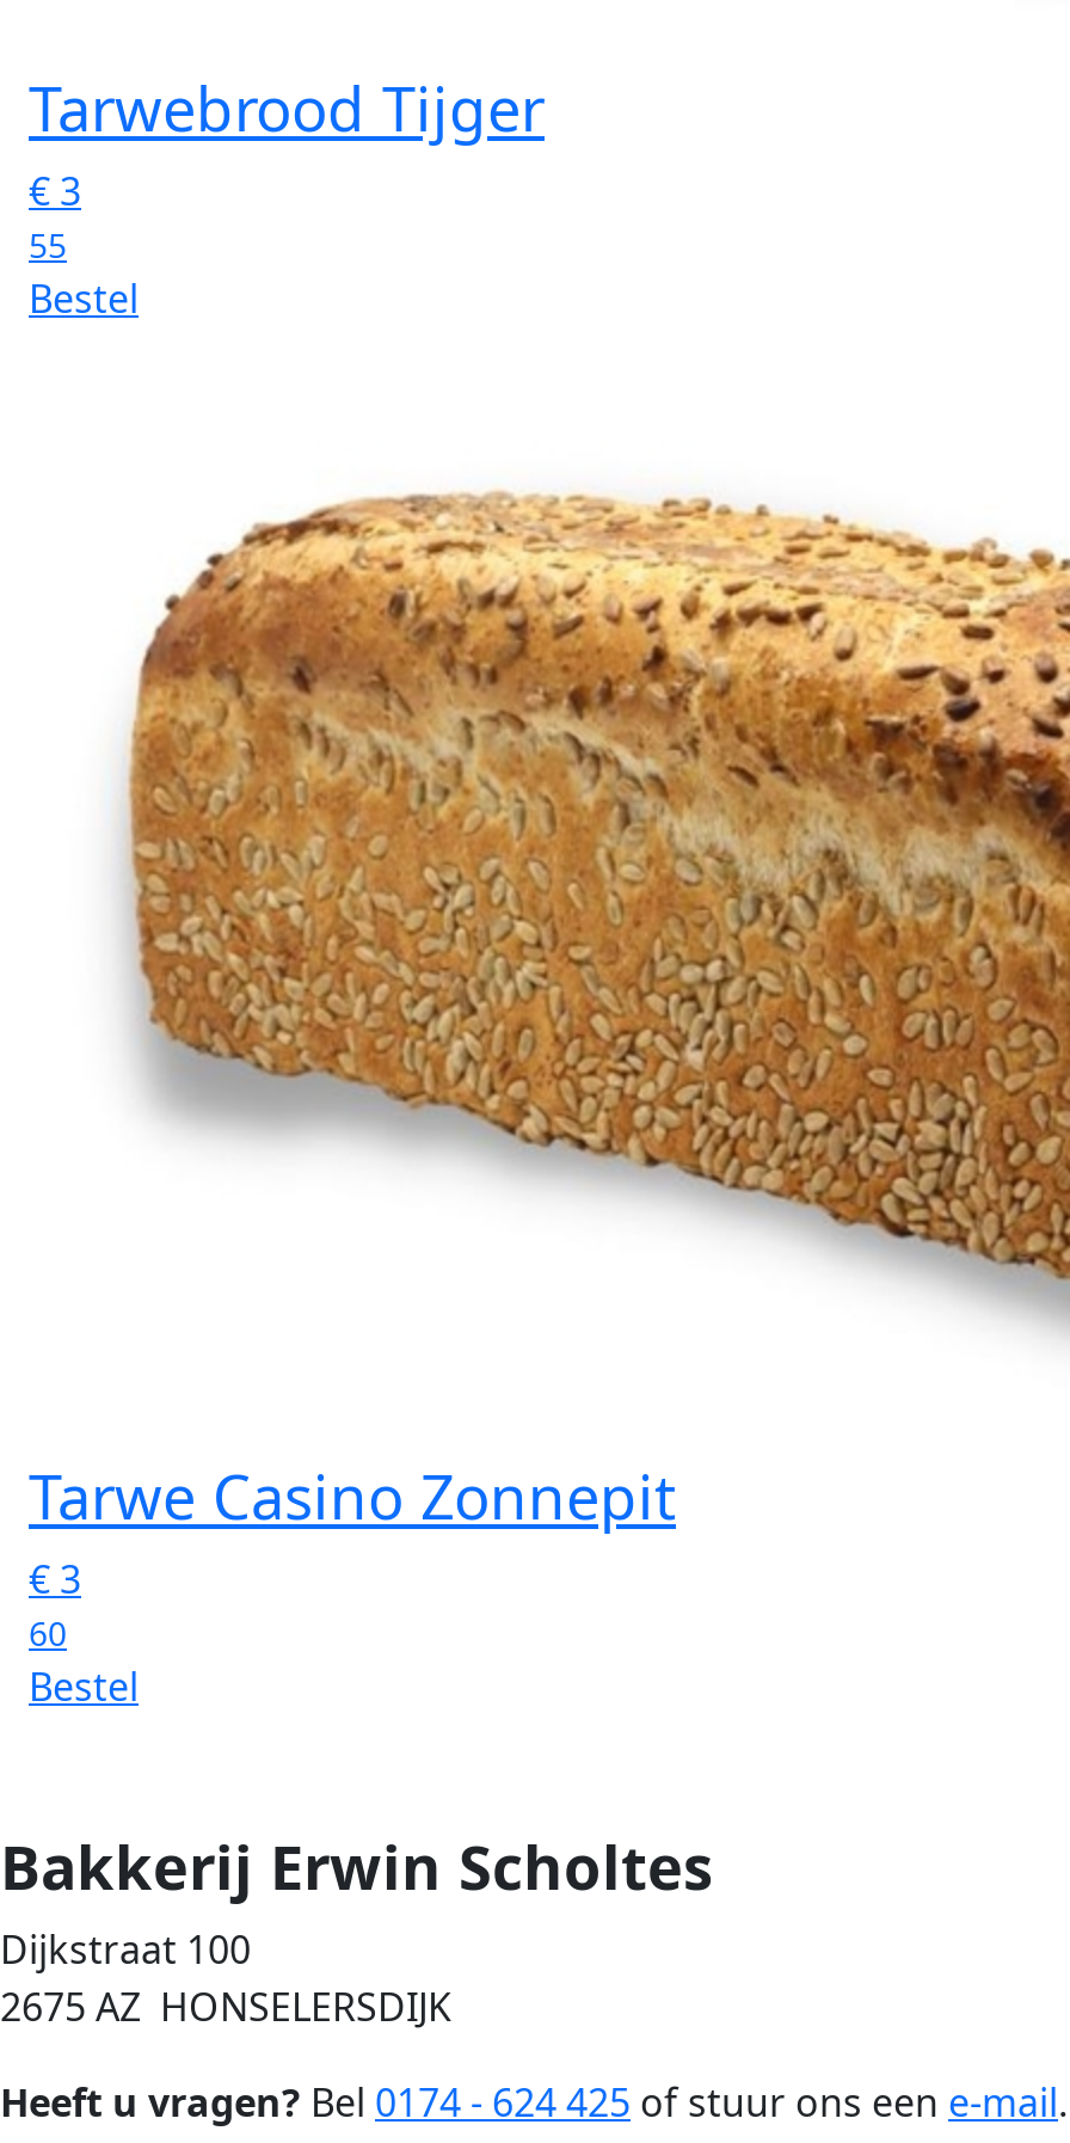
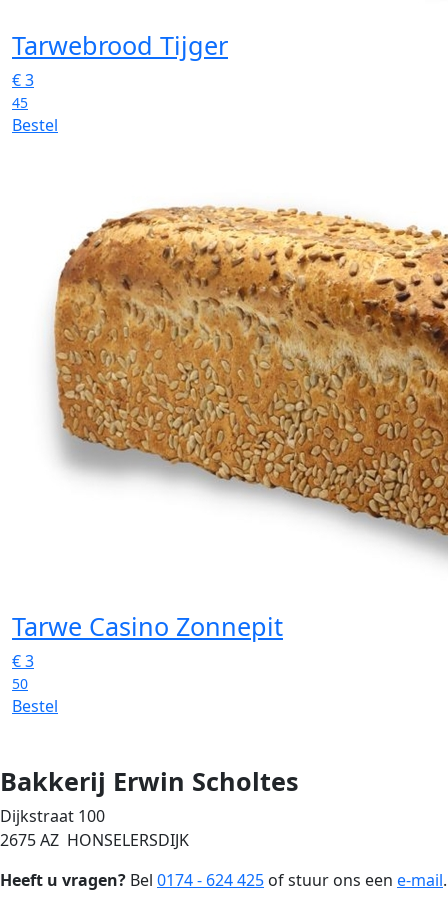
[29,222,67,268] 55 -> [12,93,28,112] 45
[29,1610,67,1656] 60 -> [12,674,28,693] 50

